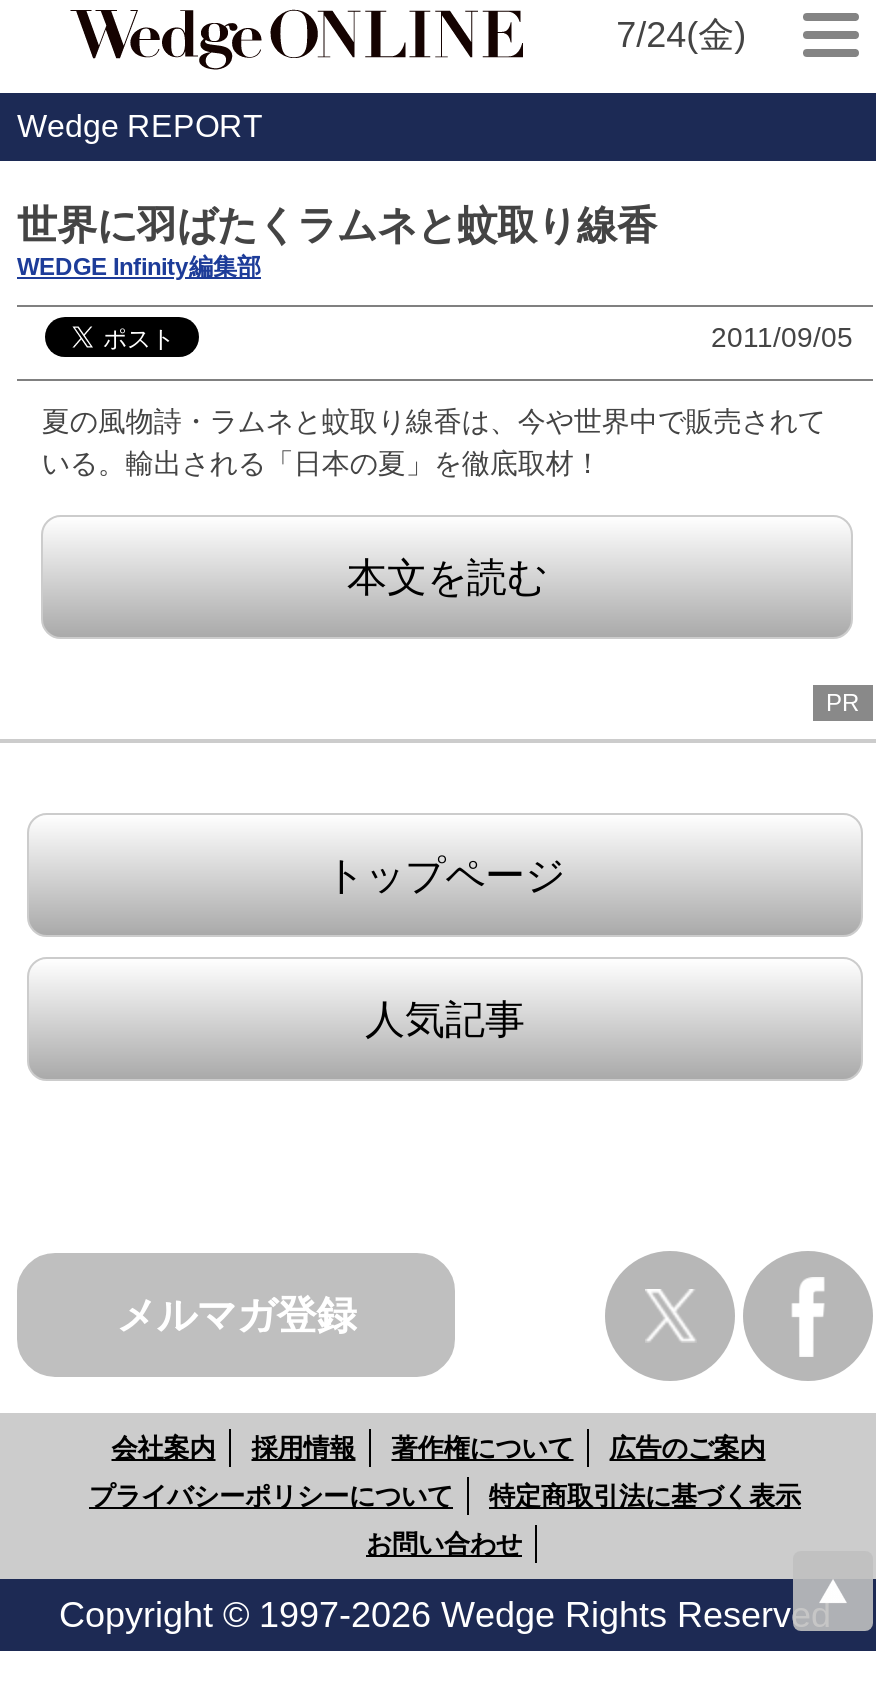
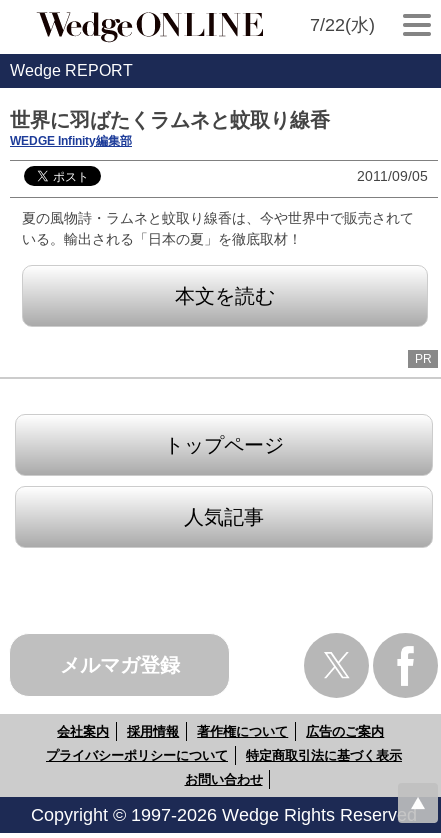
[616,15,746,55] 7/24(金) -> [310,15,375,35] 7/22(水)

